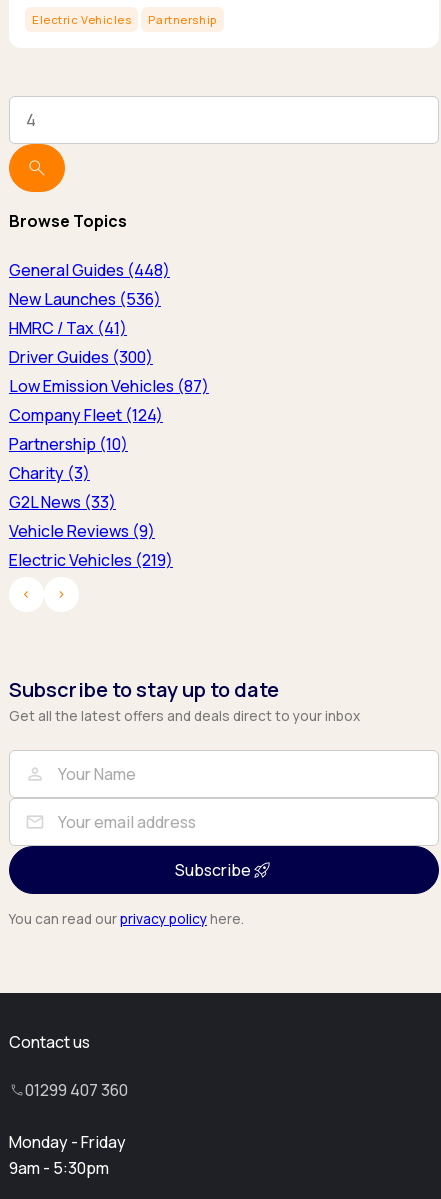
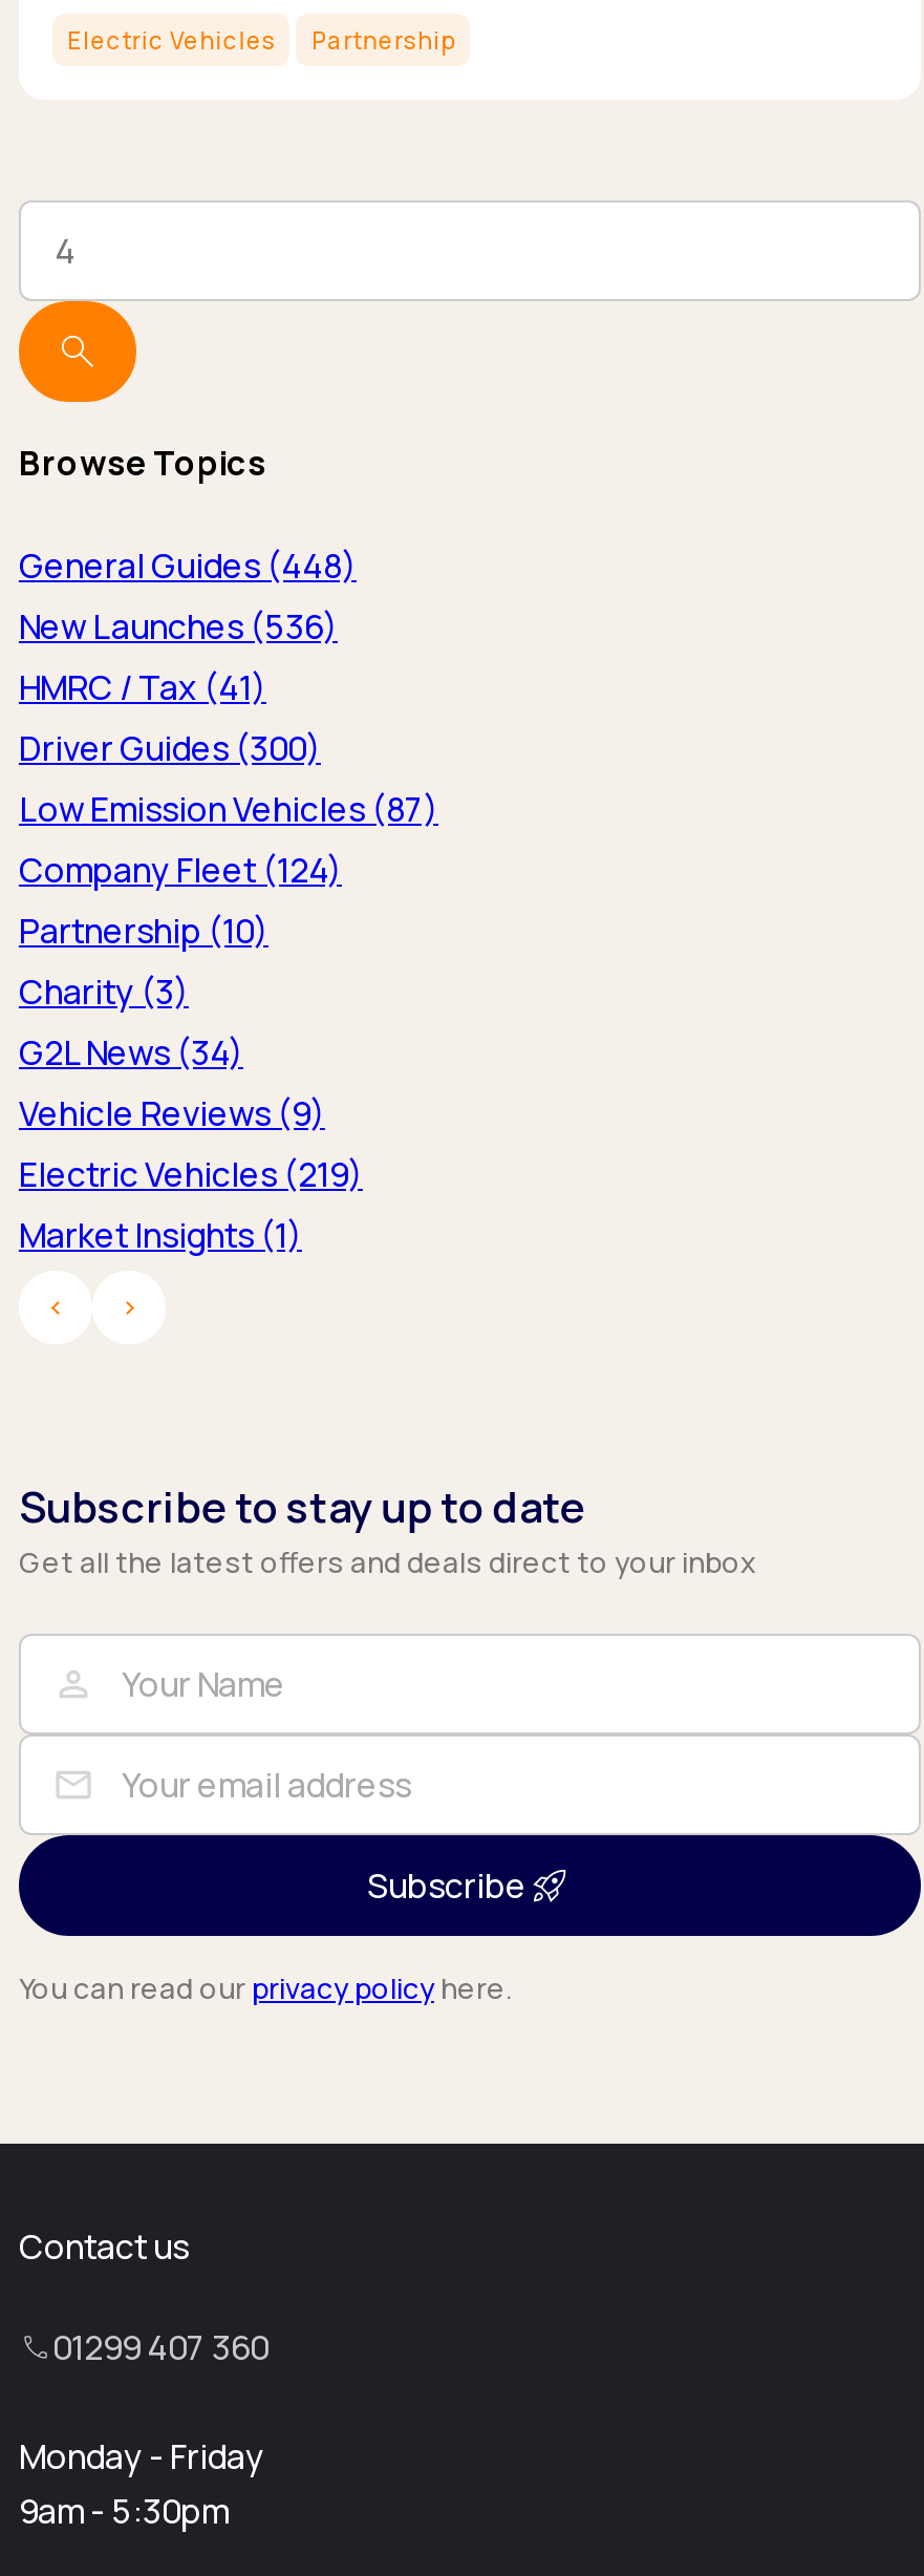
[9,491,116,513] G2L News (33) -> [19,1029,243,1076] G2L News (34)
none -> [19,1212,302,1258] Market Insights (1)

